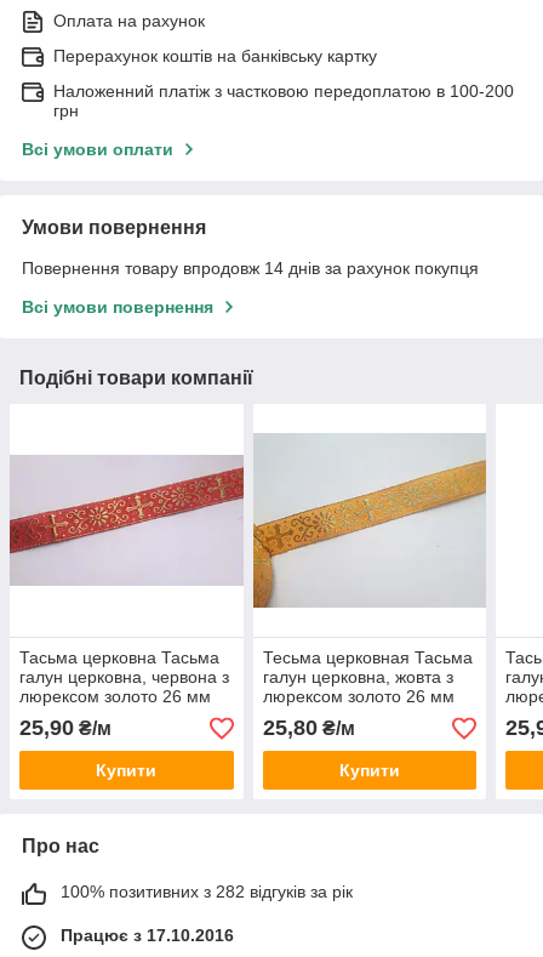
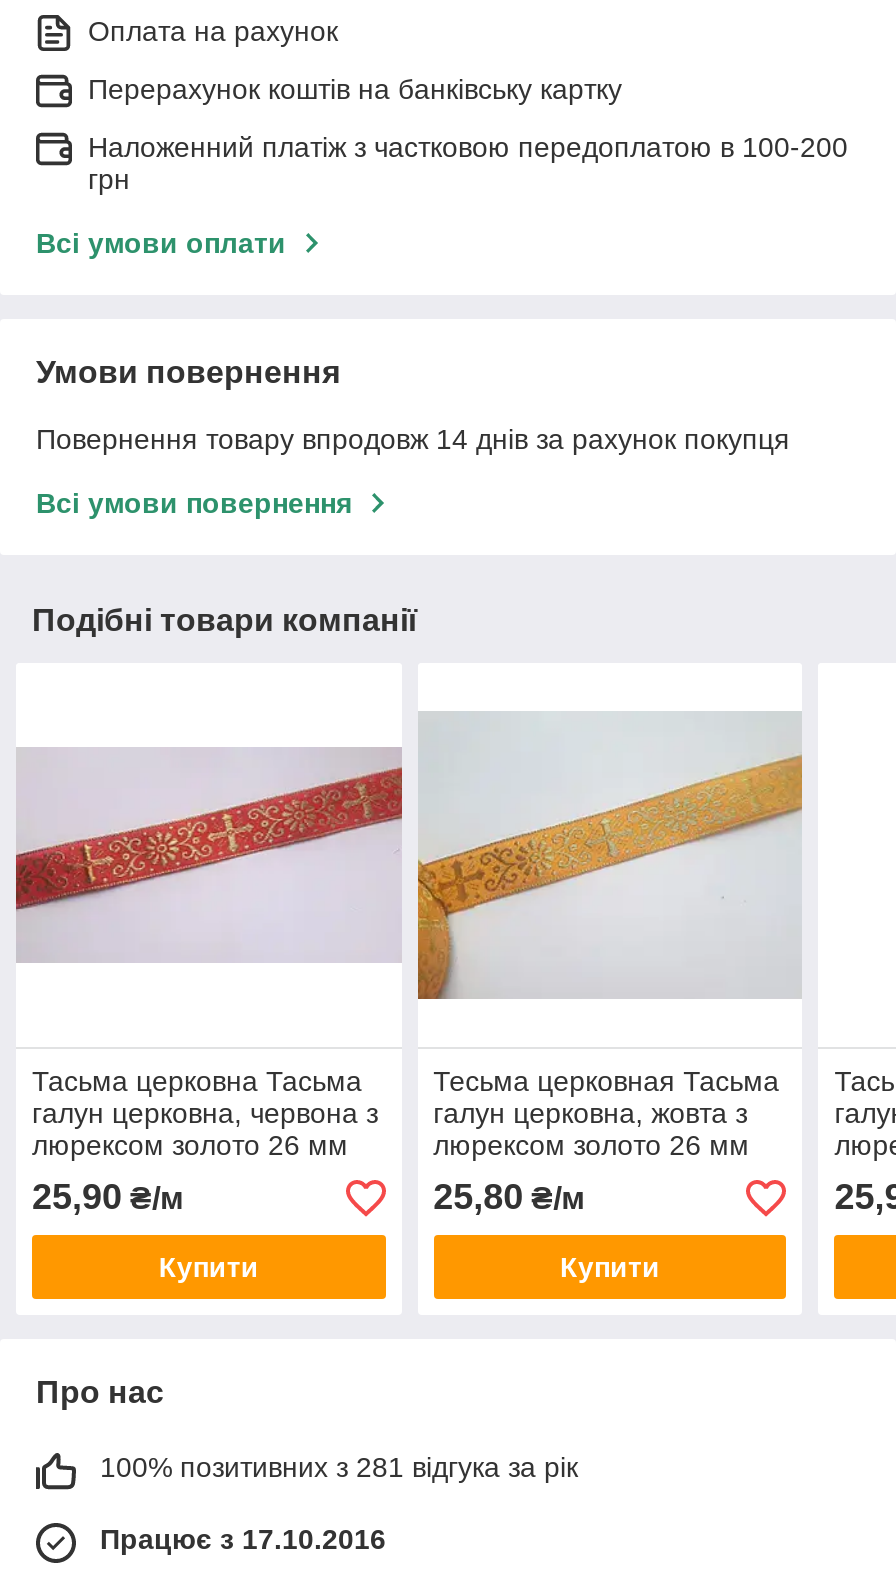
[61,882,353,902] 100% позитивних з 282 відгуків за рік -> [100,1452,578,1484] 100% позитивних з 281 відгука за рік

